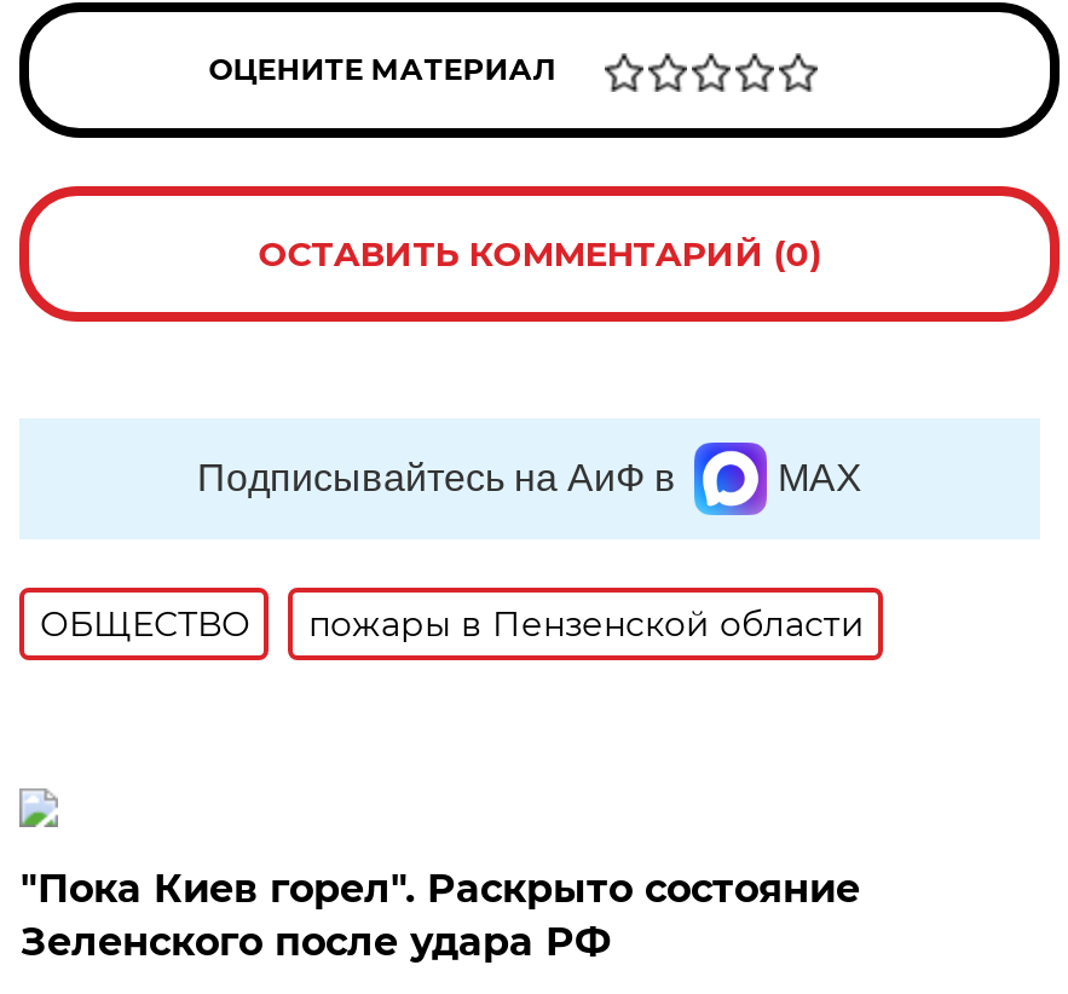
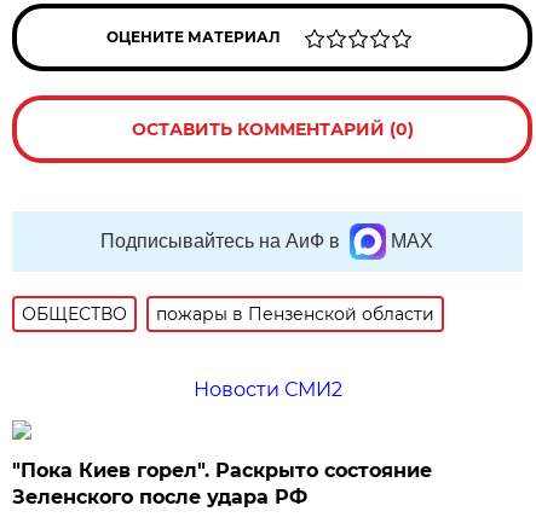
none -> [193,378,342,401] Новости СМИ2

